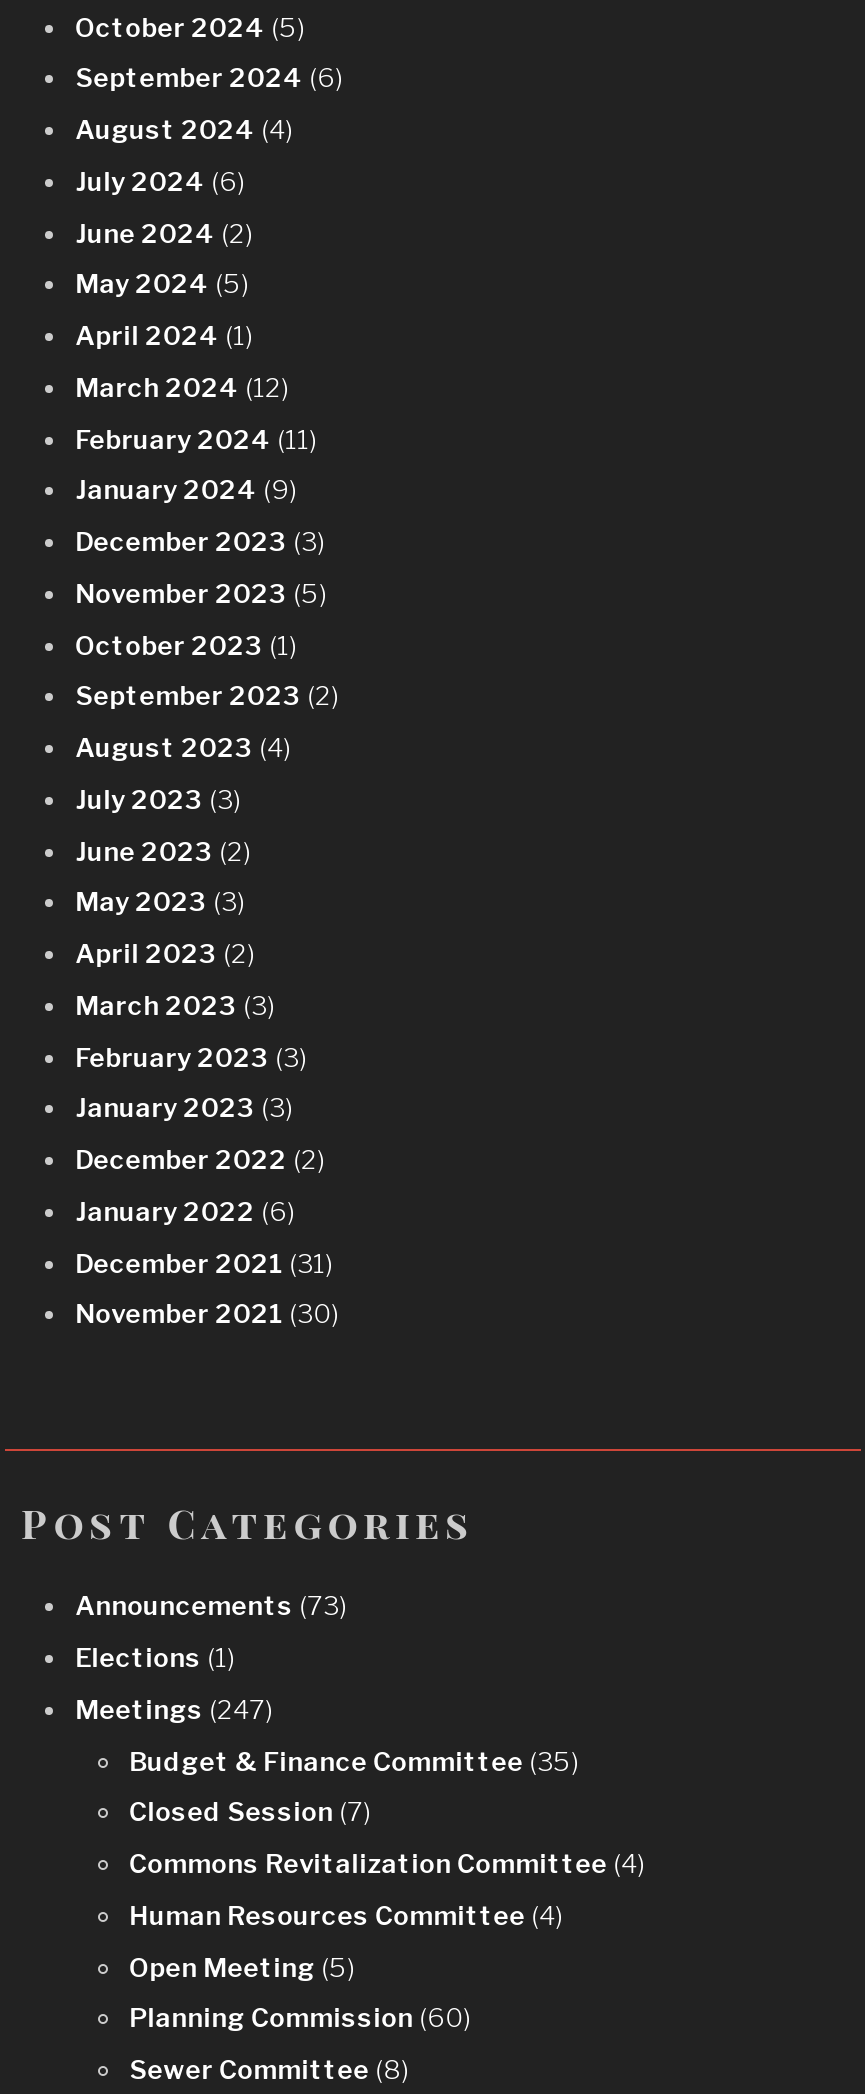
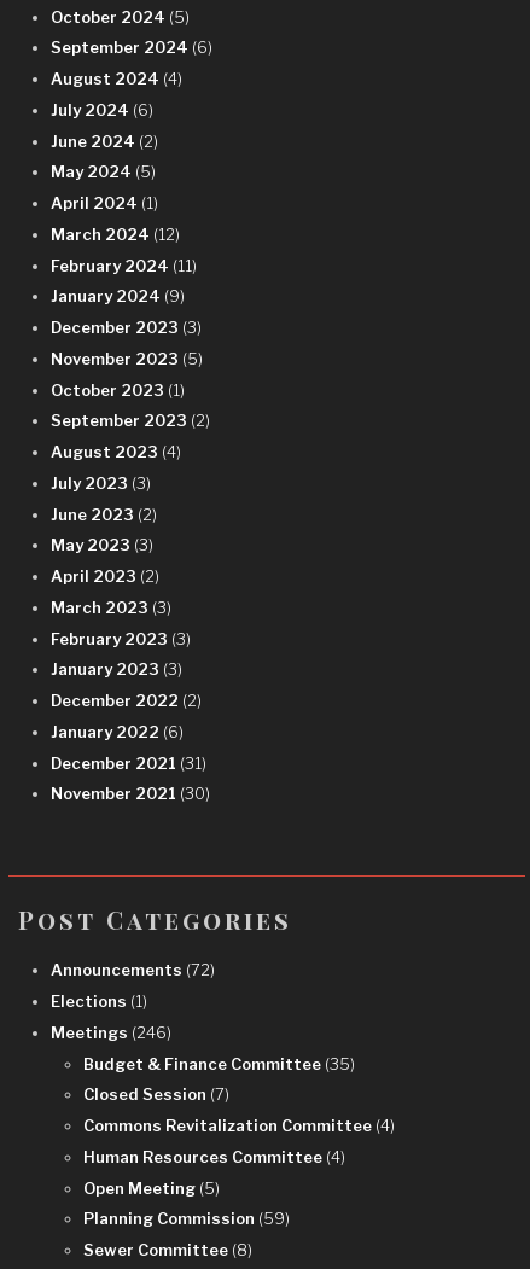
[75,1590,347,1622] Announcements (73) -> [51,960,215,980] Announcements (72)
[75,1693,273,1725] Meetings (247) -> [51,1023,172,1042] Meetings (246)
[129,2002,471,2034] Planning Commission (60) -> [83,1209,290,1228] Planning Commission (59)

